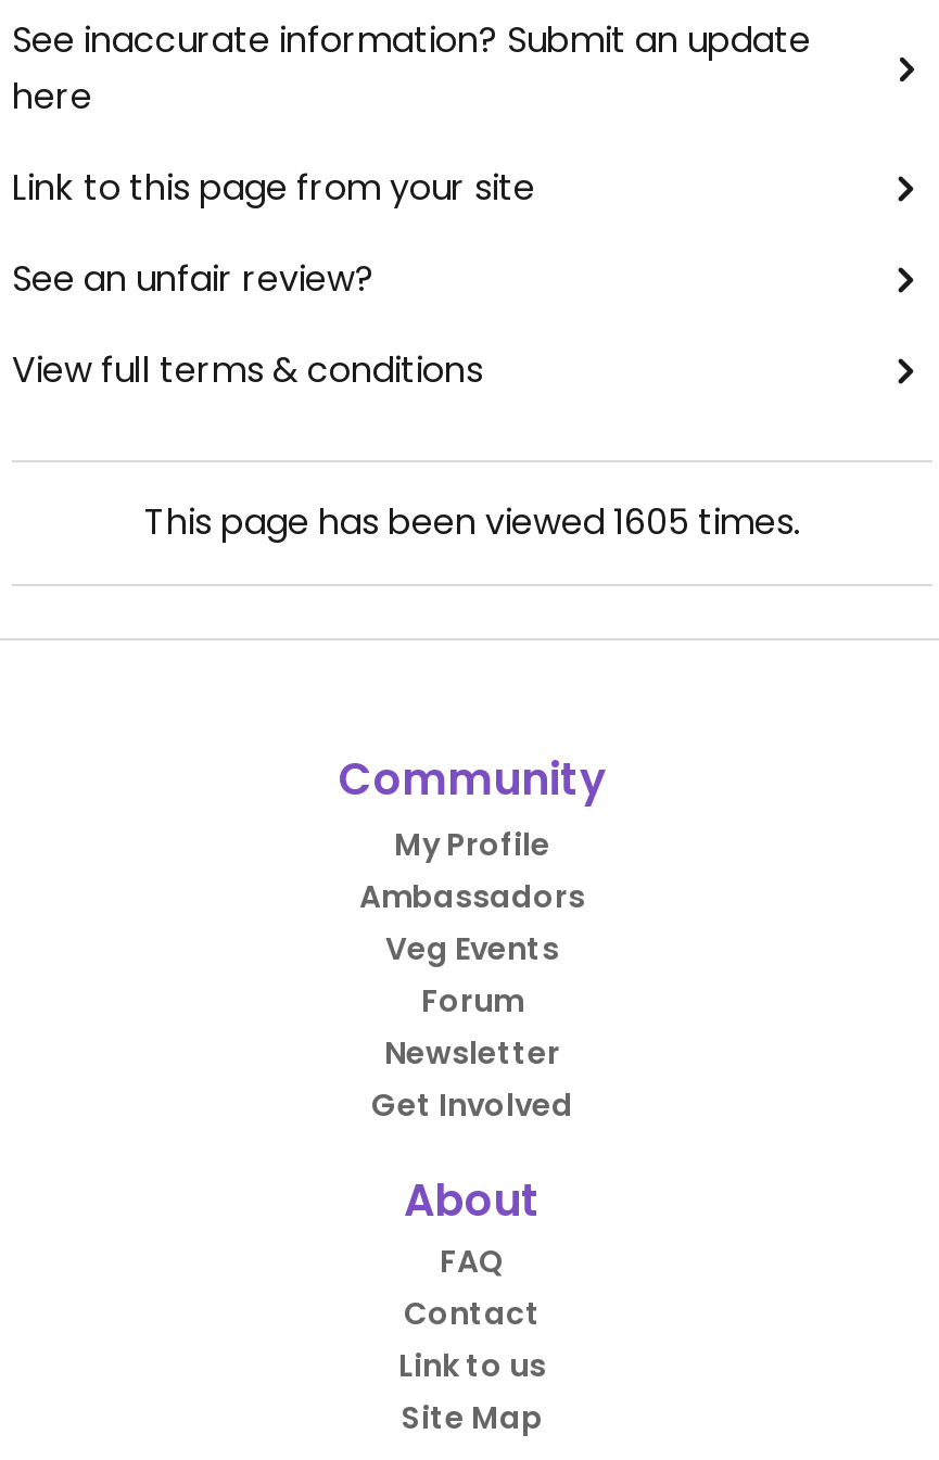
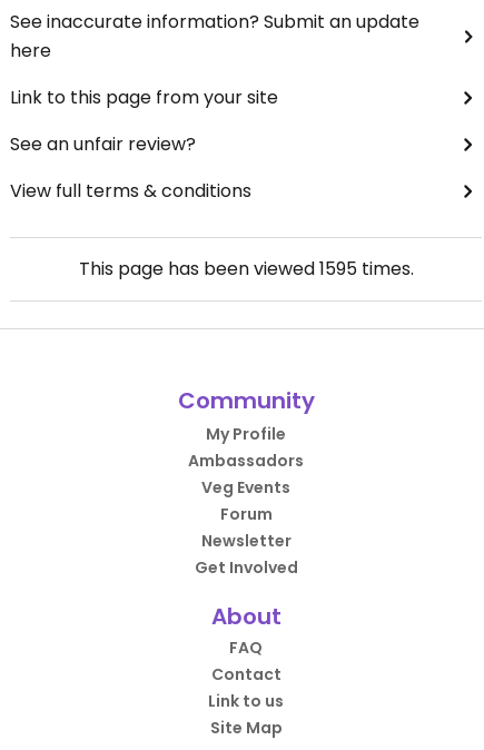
[144,498,800,548] This page has been viewed 1605 times. -> [78,256,413,282] This page has been viewed 1595 times.

